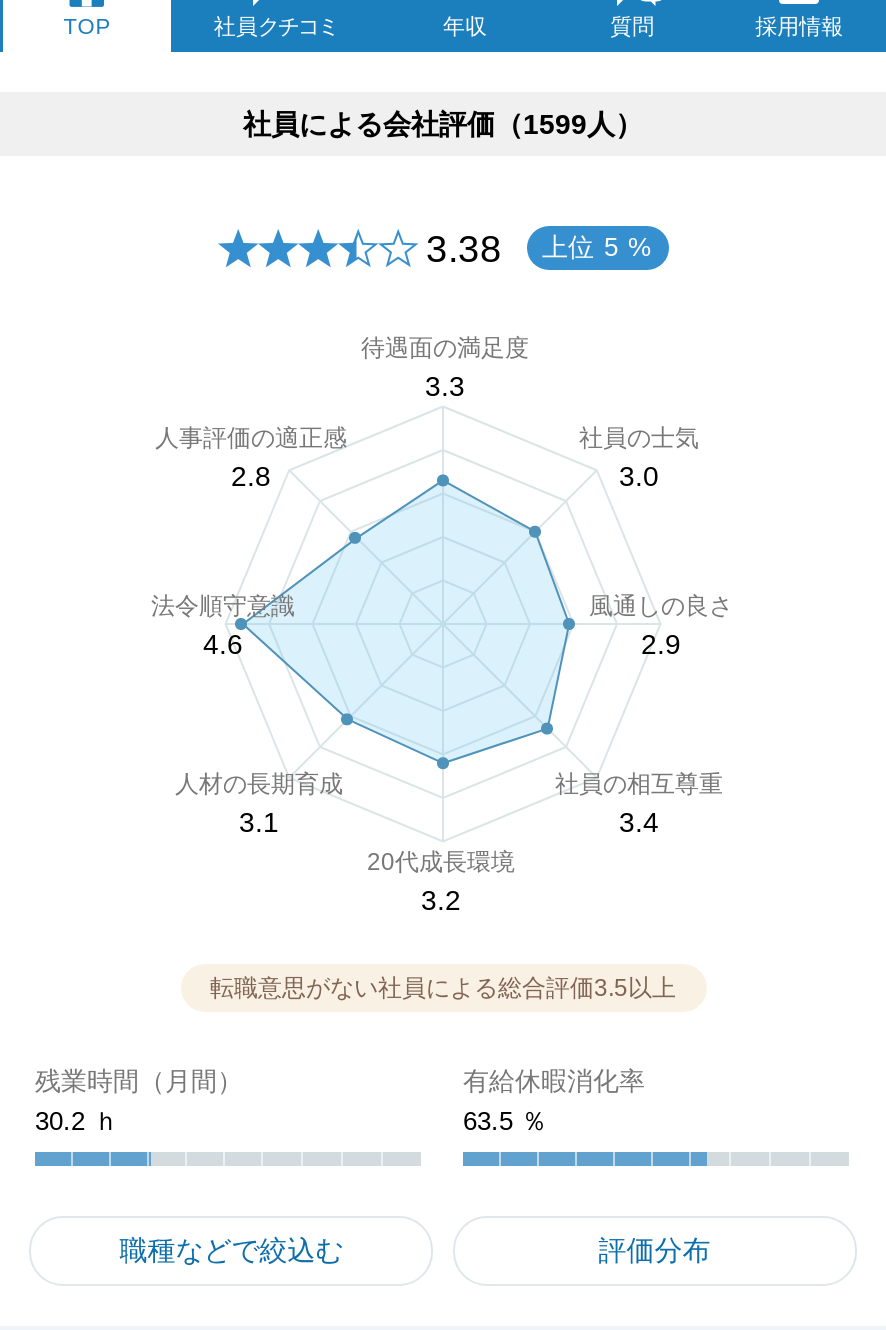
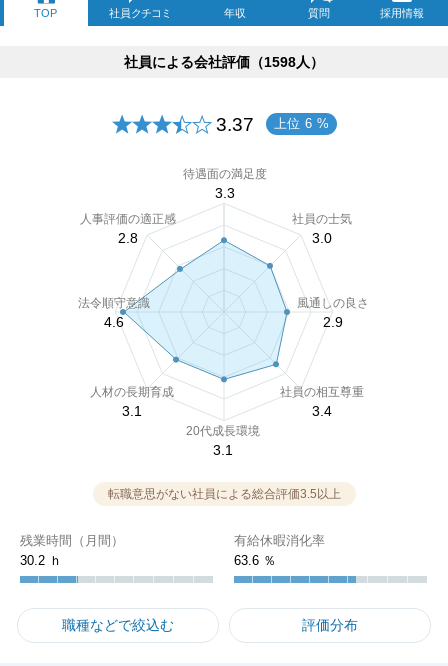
[243,108,643,140] 社員による会社評価（1599人） -> [124,54,324,70] 社員による会社評価（1598人）
[426,228,502,270] 3.38 -> [215,114,253,135] 3.37
[542,231,652,261] 上位 5 % -> [273,115,328,130] 上位 6 %
[421,884,461,916] 3.2 -> [213,442,233,458] 3.1
[463,1106,547,1136] 63.5 ％ -> [234,553,276,568] 63.6 ％

